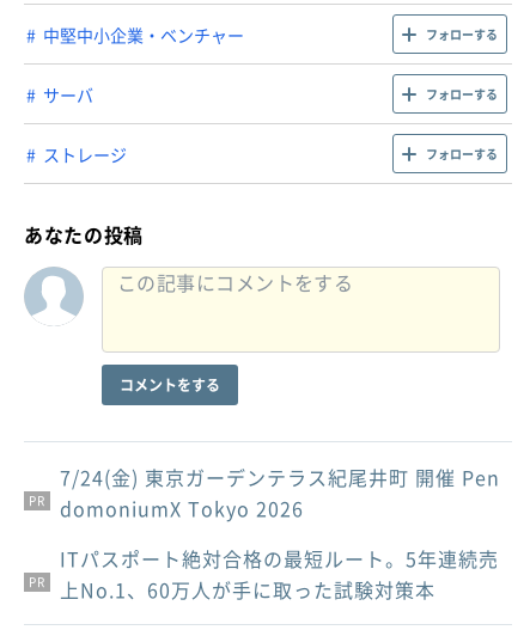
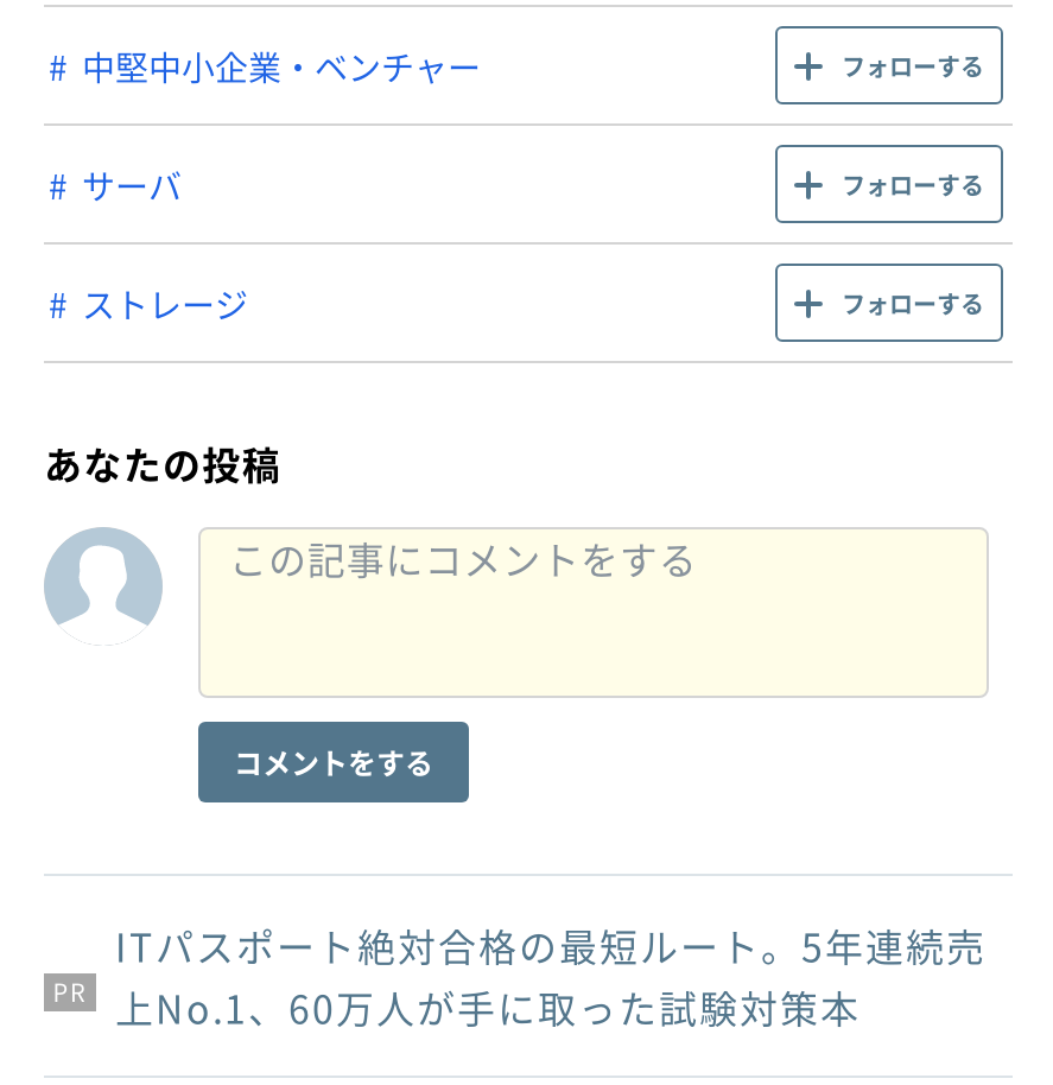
[60,463,500,523] 7/24(金) 東京ガーデンテラス紀尾井町 開催 Pen | domoniumX Tokyo 2026 -> none

